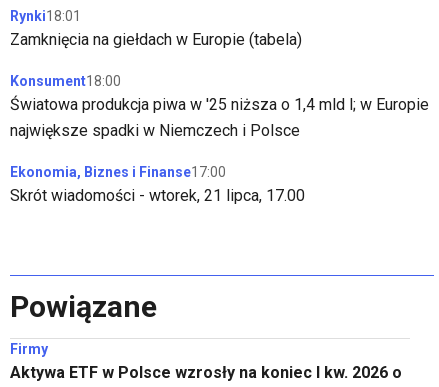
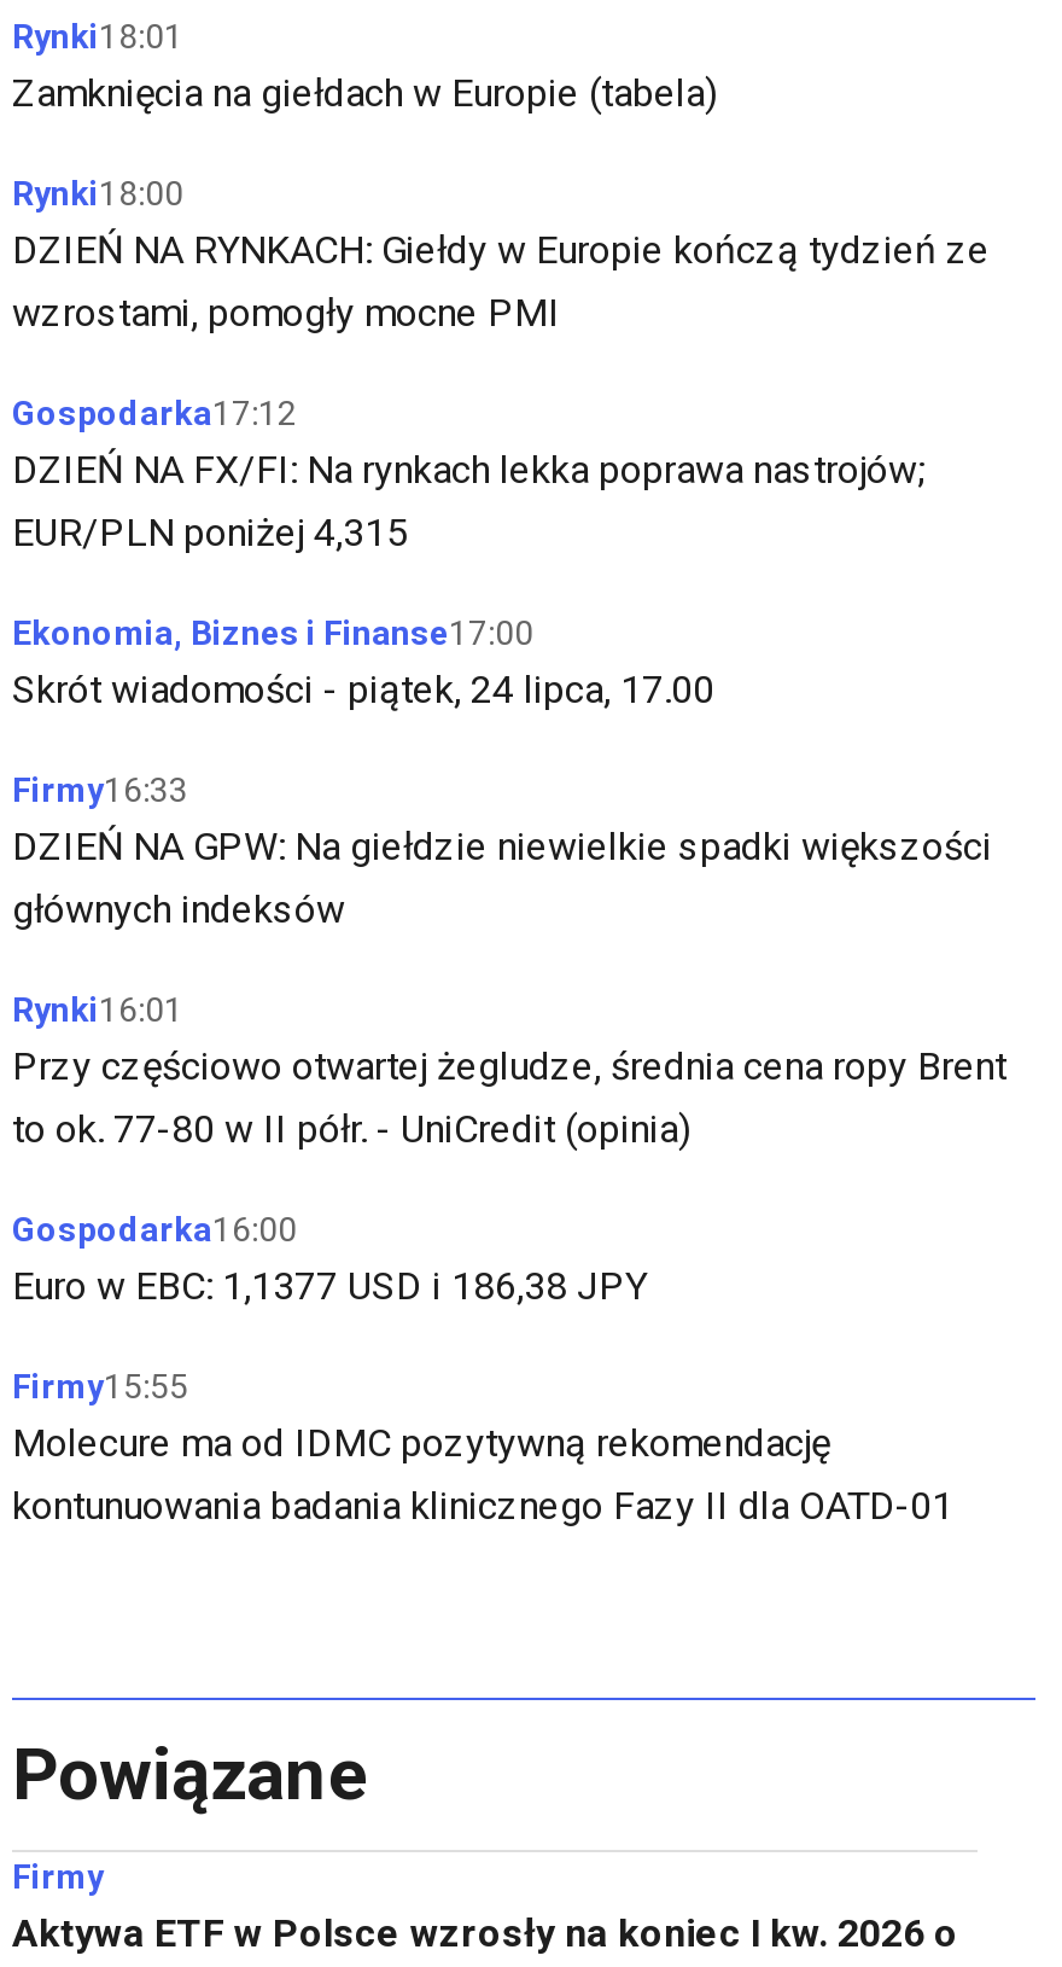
[10,73,429,140] Konsument18:00 | Światowa produkcja piwa w '25 niższa o 1,4 mld l; w Europie | największe spadki w Niemczech i Polsce -> [12,174,990,555] Rynki18:00 | DZIEŃ NA RYNKACH: Giełdy w Europie kończą tydzień ze | wzrostami, pomogły mocne PMI | Gospodarka17:12 | DZIEŃ NA FX/FI: Na rynkach lekka poprawa nastrojów; | EUR/PLN poniżej 4,315
[10,186,305,205] Skrót wiadomości - wtorek, 21 lipca, 17.00 -> [12,667,1006,1529] Skrót wiadomości - piątek, 24 lipca, 17.00 | Firmy16:33 | DZIEŃ NA GPW: Na giełdzie niewielkie spadki większości | głównych indeksów | Rynki16:01 | Przy częściowo otwartej żegludze, średnia cena ropy Brent | to ok. 77-80 w II półr. - UniCredit (opinia) | Gospodarka16:00 | Euro w EBC: 1,1377 USD i 186,38 JPY | Firmy15:55 | Molecure ma od IDMC pozytywną rekomendację | kontunuowania badania klinicznego Fazy II dla OATD-01

